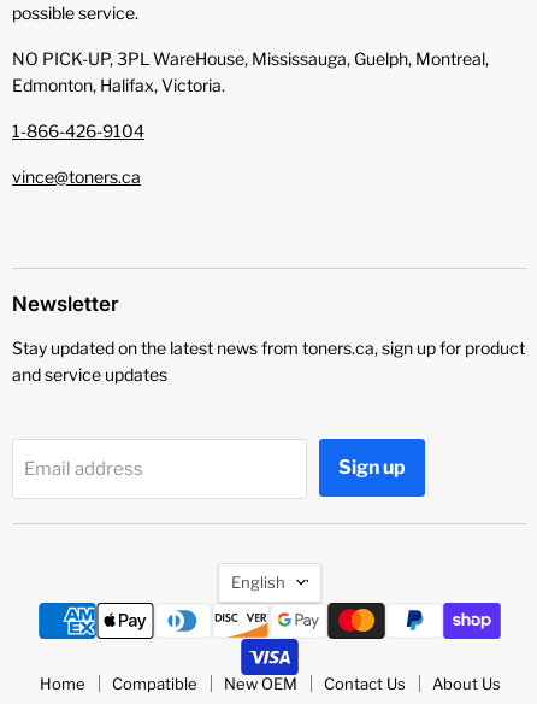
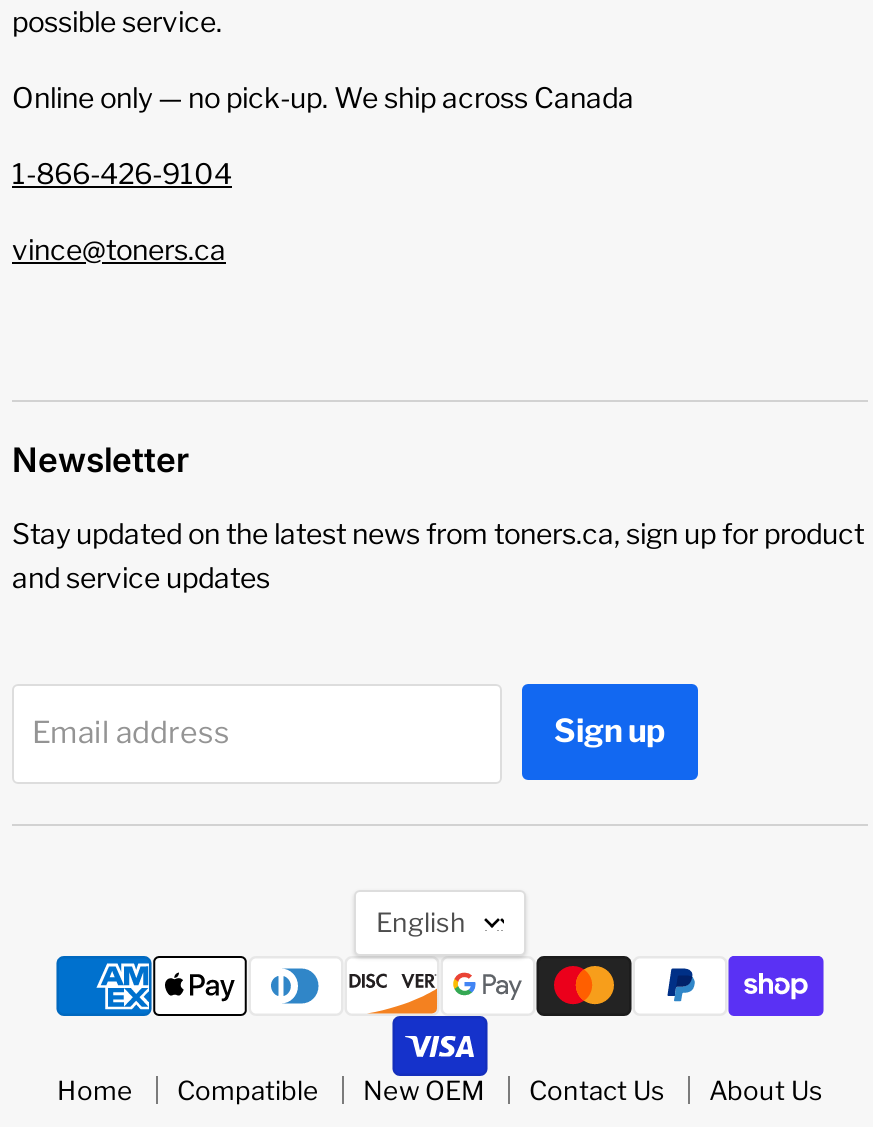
[12,48,489,95] NO PICK-UP, 3PL WareHouse, Mississauga, Guelph, Montreal, | Edmonton, Halifax, Victoria. -> [12,80,634,114] Online only — no pick‑up. We ship across Canada

